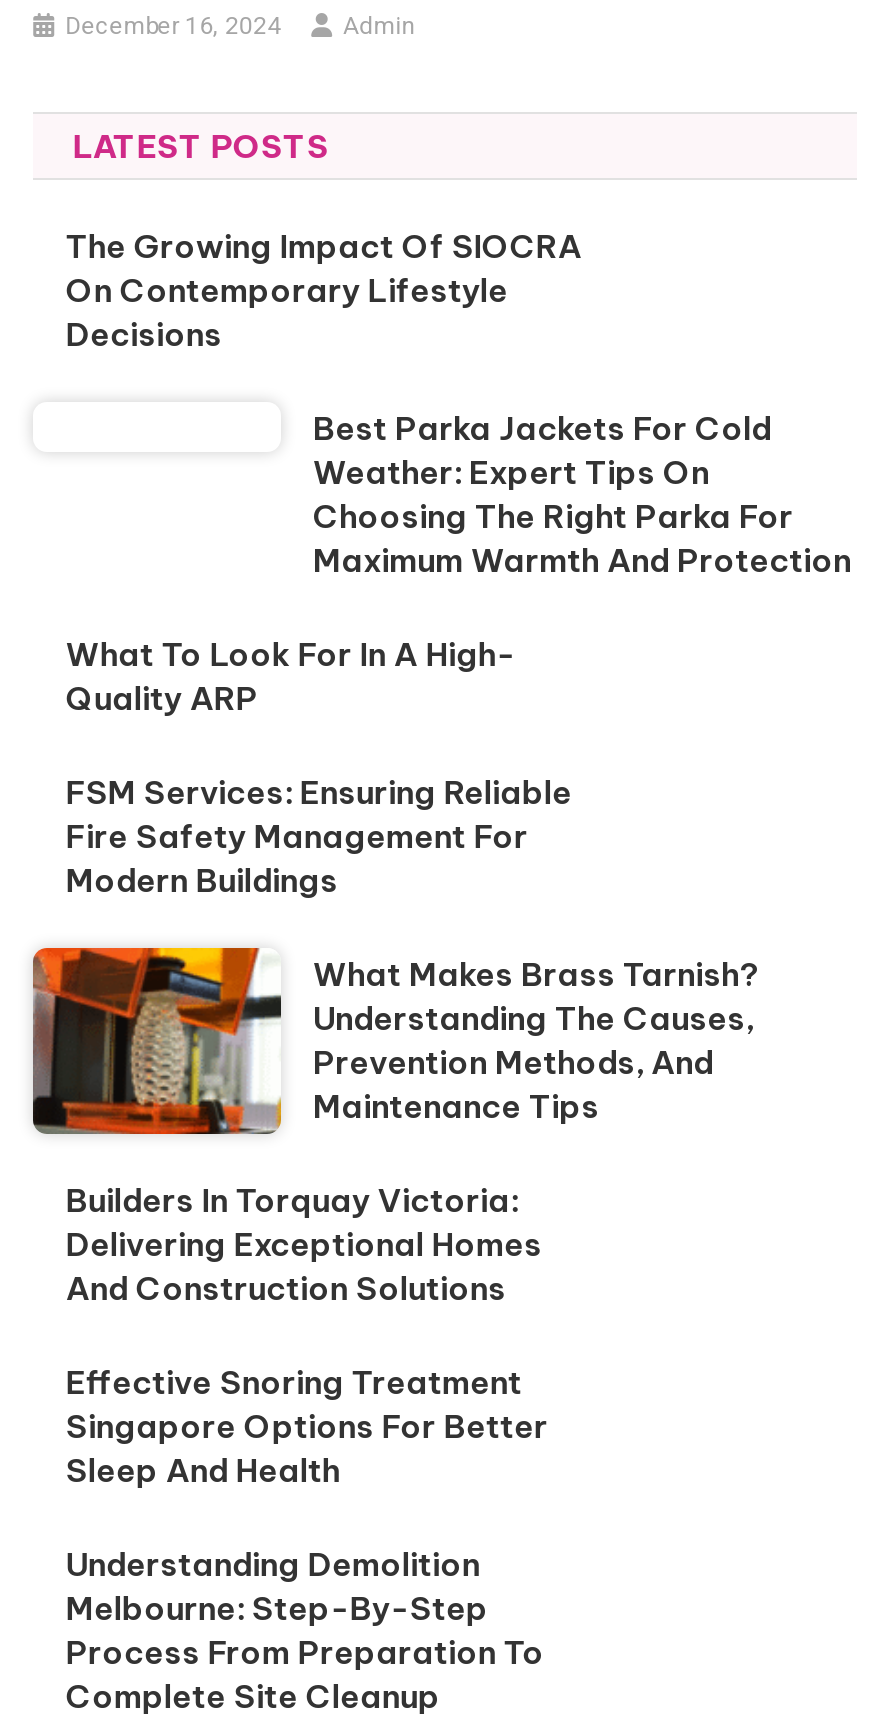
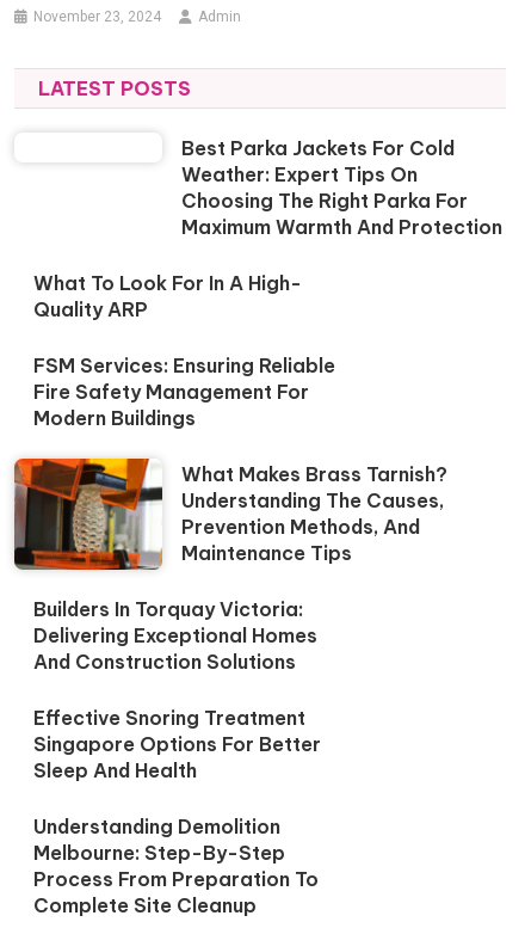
[65,12,281,40] December 16, 2024 -> [34,8,161,25] November 23, 2024
[66,226,582,354] The Growing Impact Of SIOCRA | On Contemporary Lifestyle | Decisions -> none

